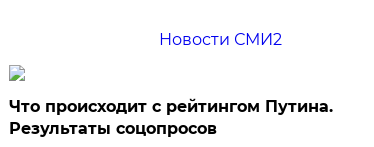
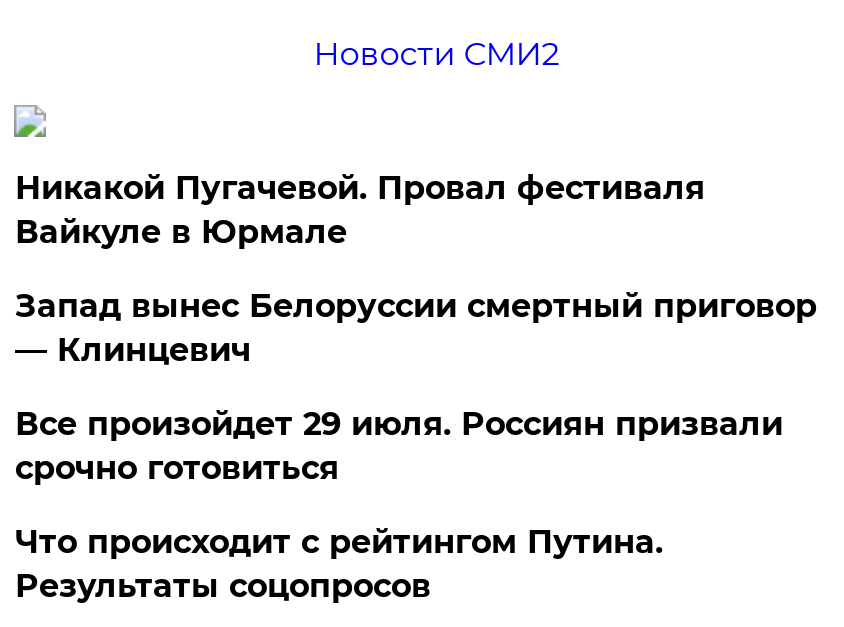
none -> [15,169,817,487] Никакой Пугачевой. Провал фестиваля | Вайкуле в Юрмале | Запад вынес Белоруссии смертный приговор | — Клинцевич | Все произойдет 29 июля. Россиян призвали | срочно готовиться

